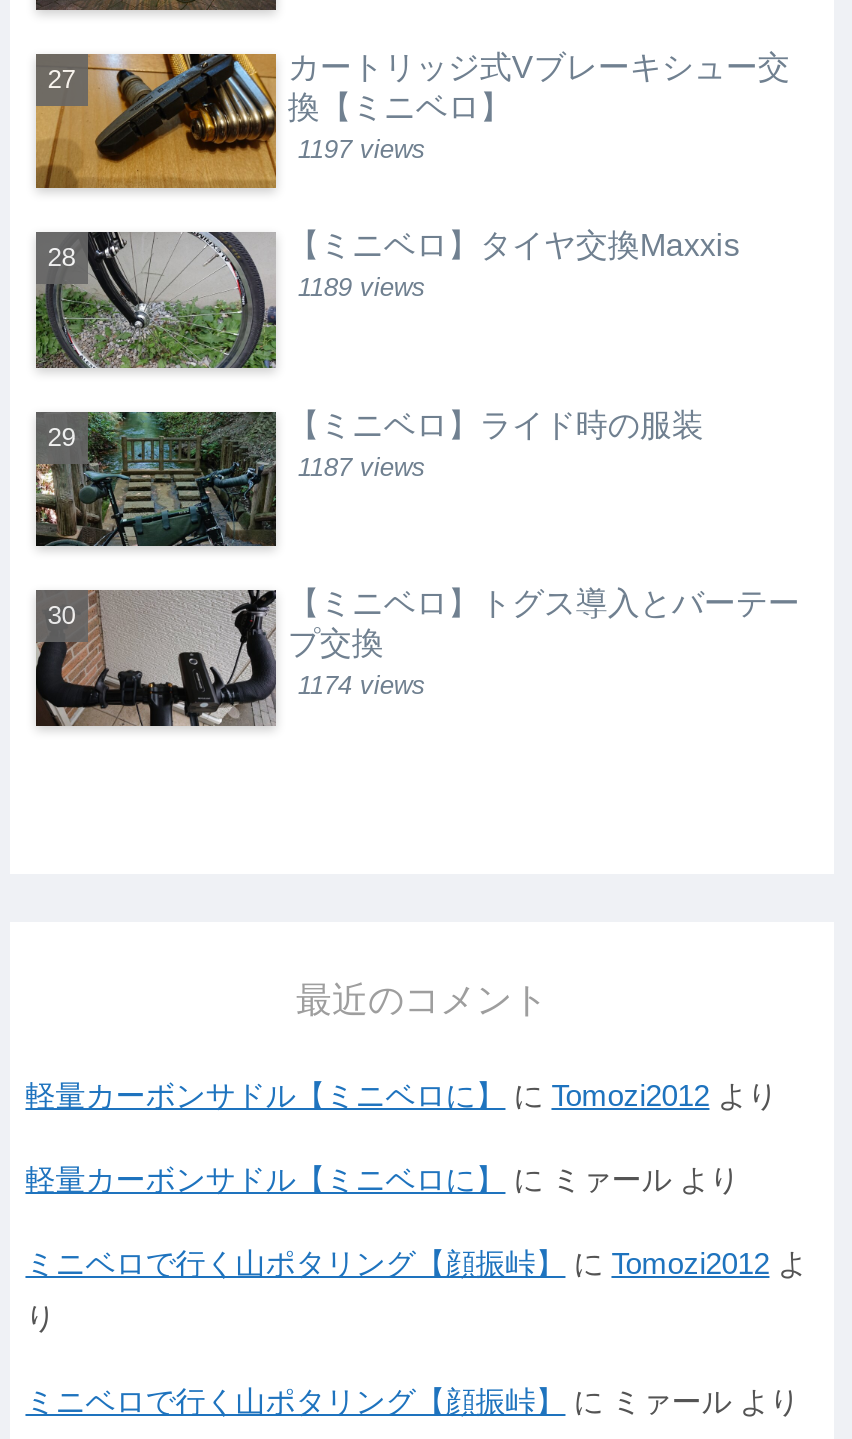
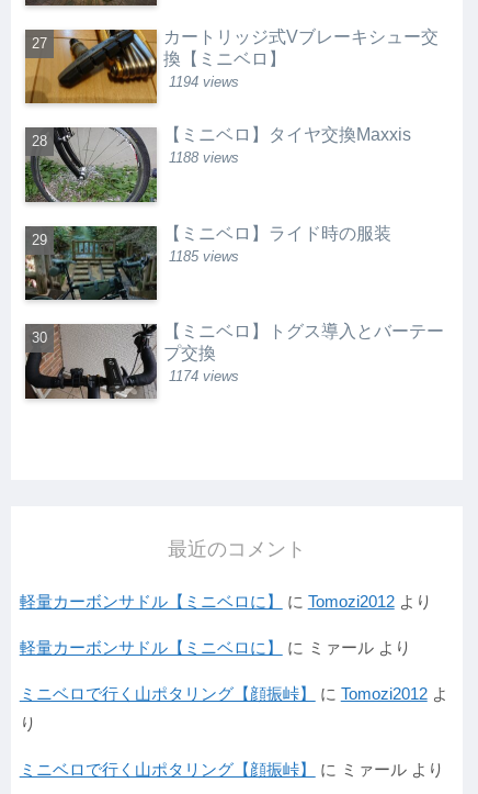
[298,133,426,163] 1197 views -> [169,73,239,90] 1194 views
[298,272,426,302] 1189 views -> [169,149,239,166] 1188 views
[298,451,426,481] 1187 views -> [169,248,239,264] 1185 views

